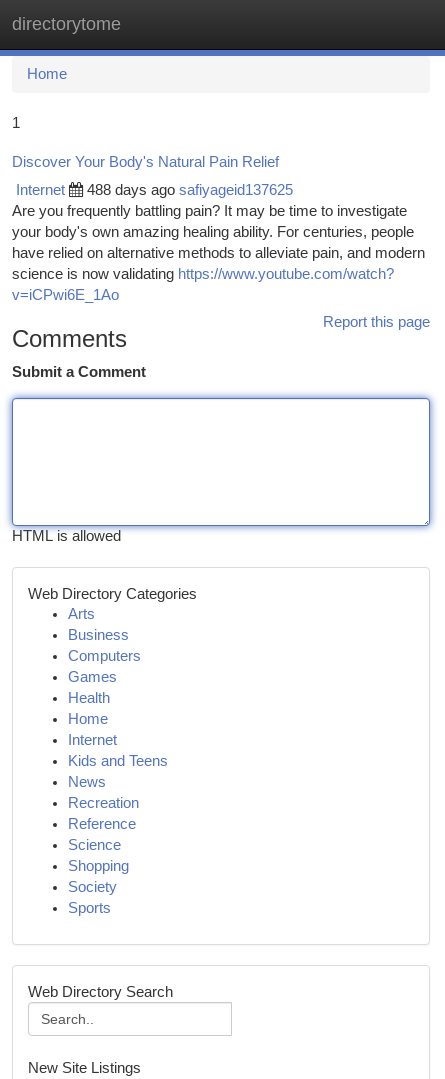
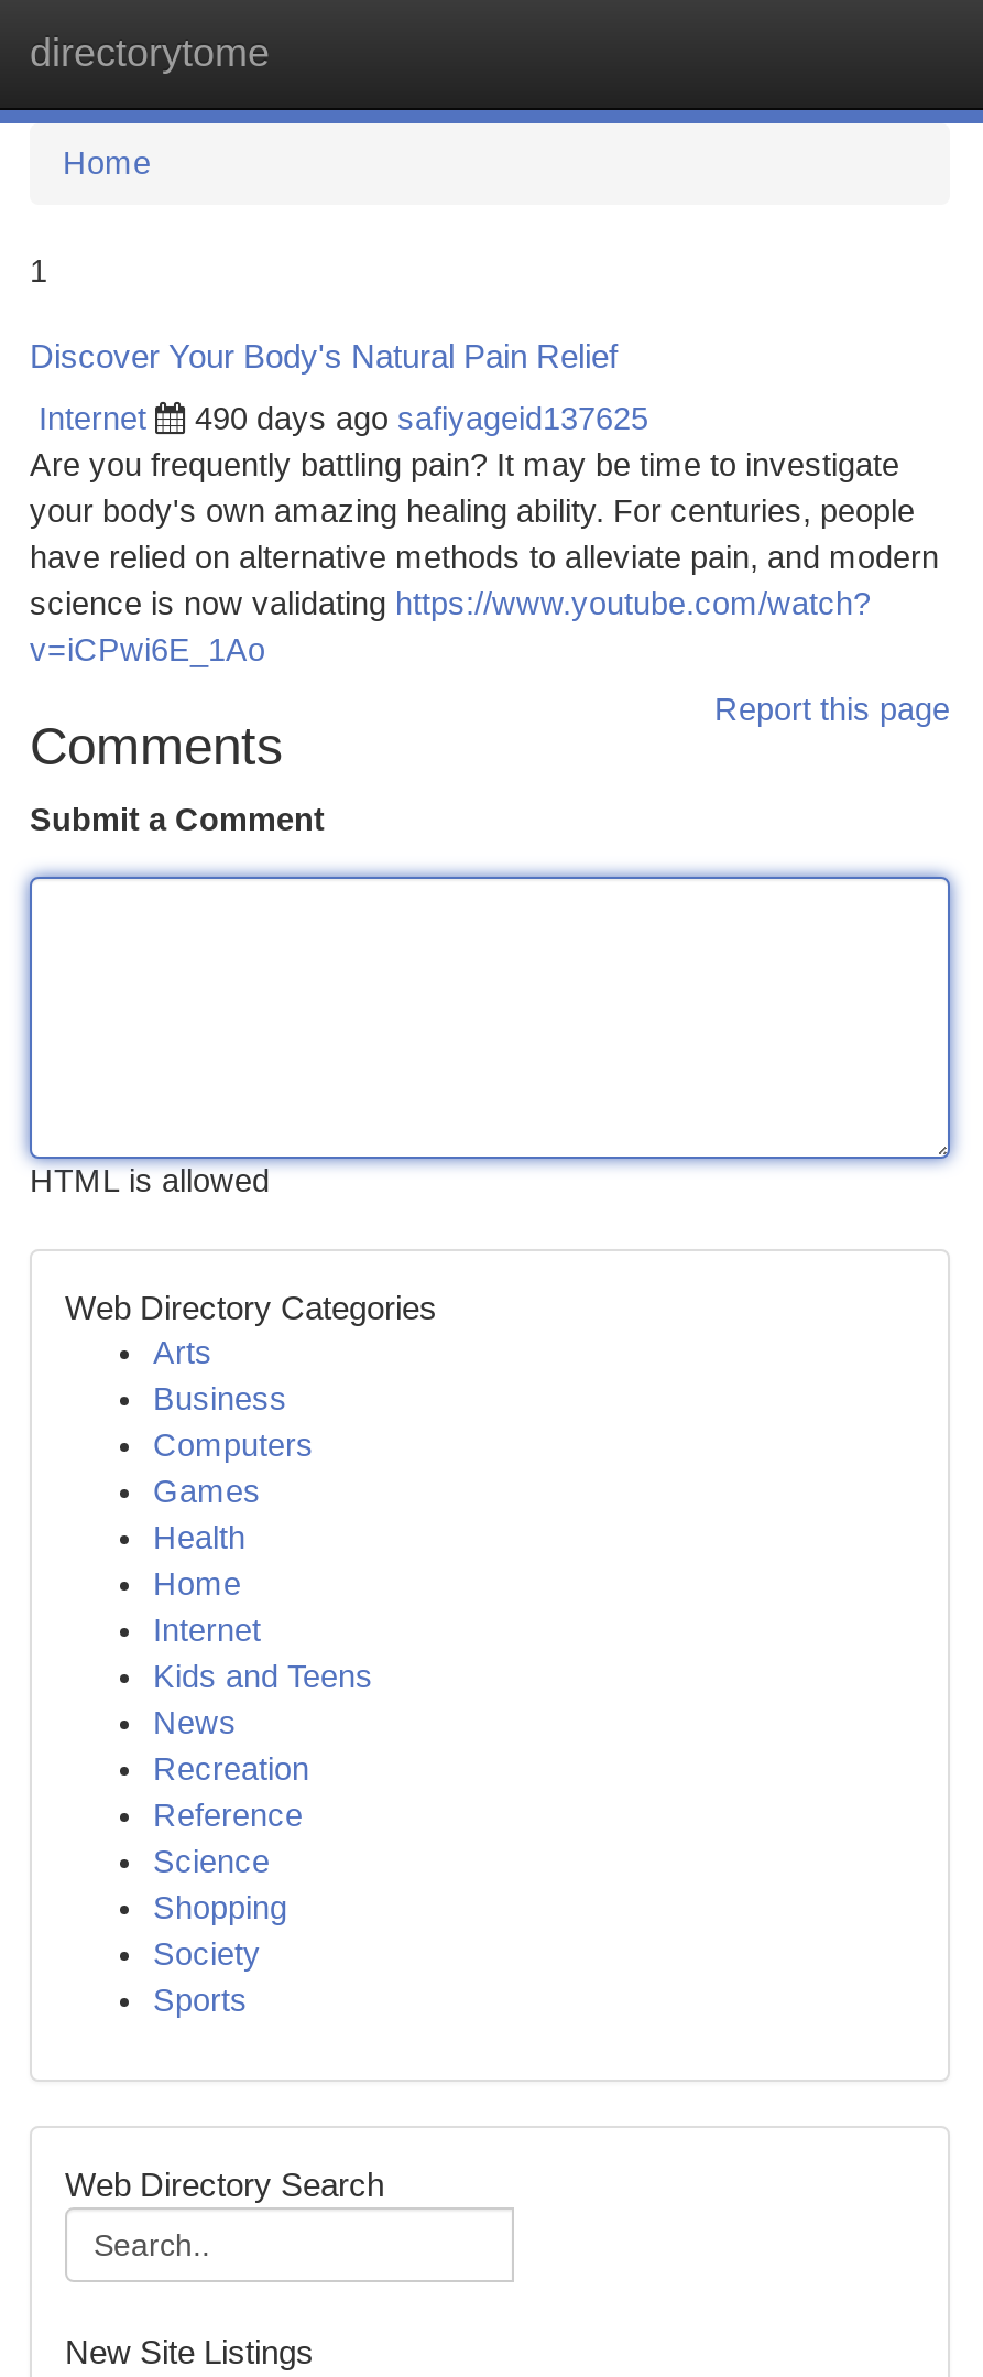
[87,182,293,198] 488 days ago safiyageid137625 -> [195,401,648,436] 490 days ago safiyageid137625

